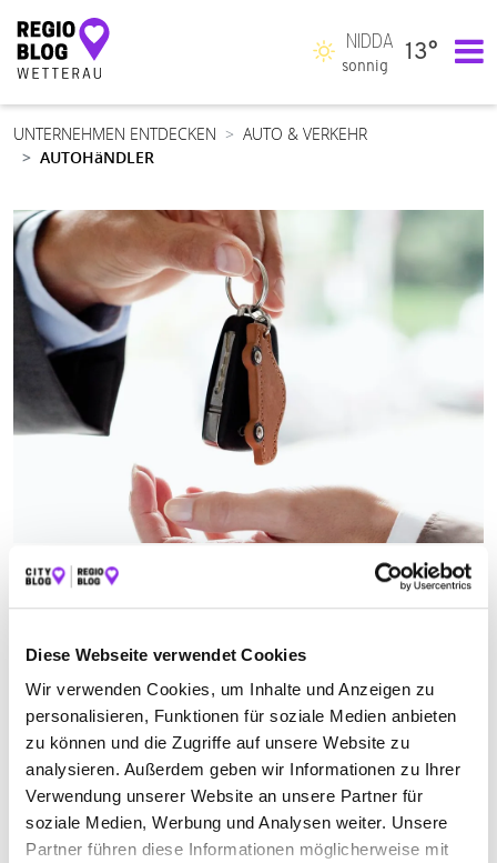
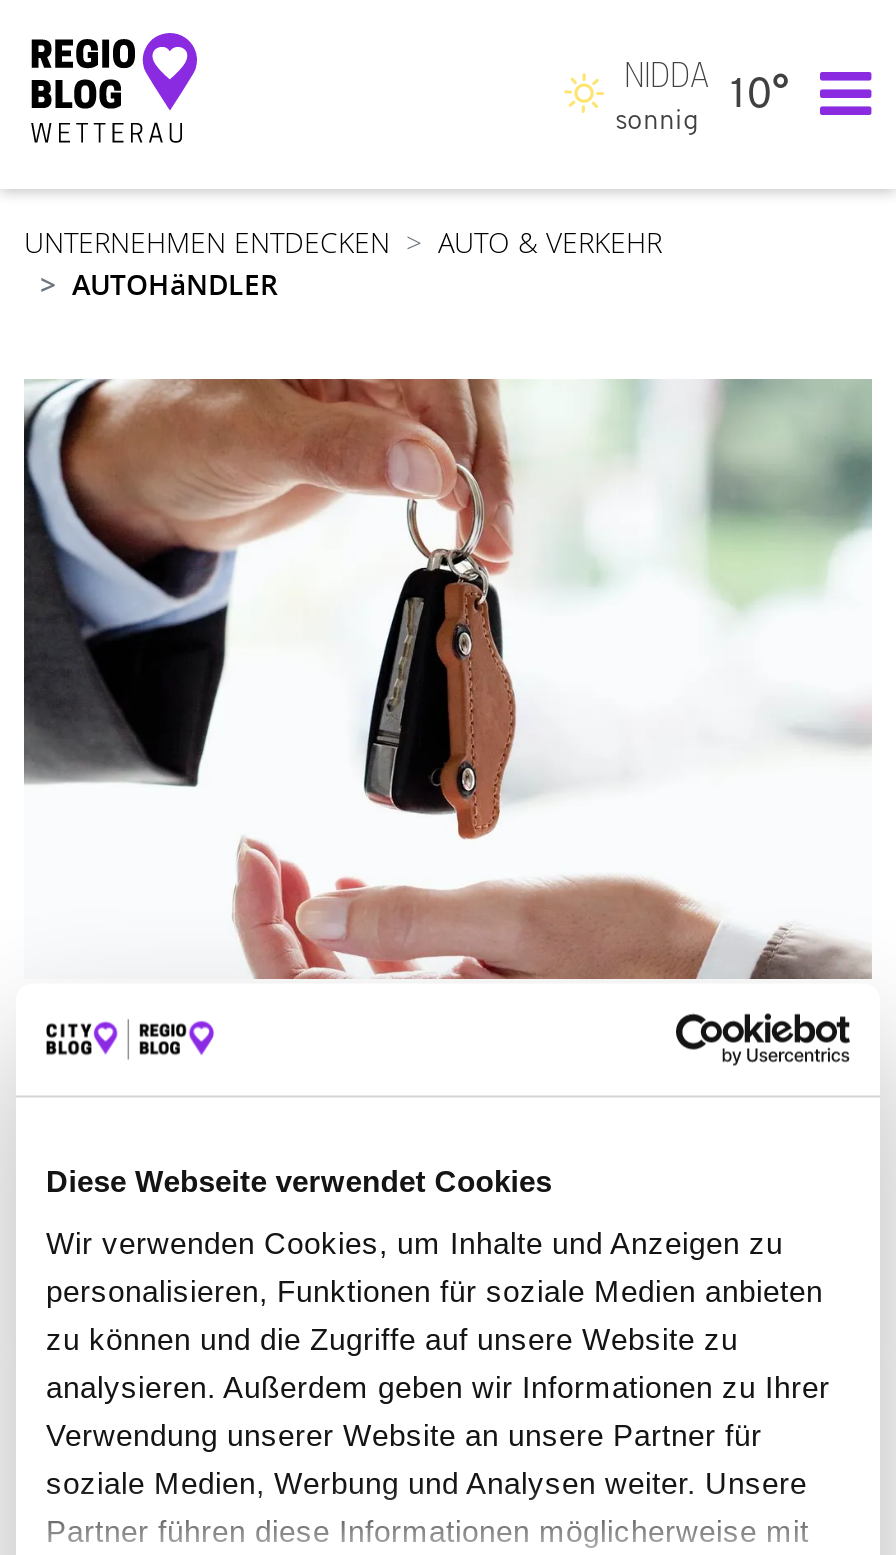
[346,34,438,65] NIDDA 13° -> [624,63,790,118] NIDDA 10°

